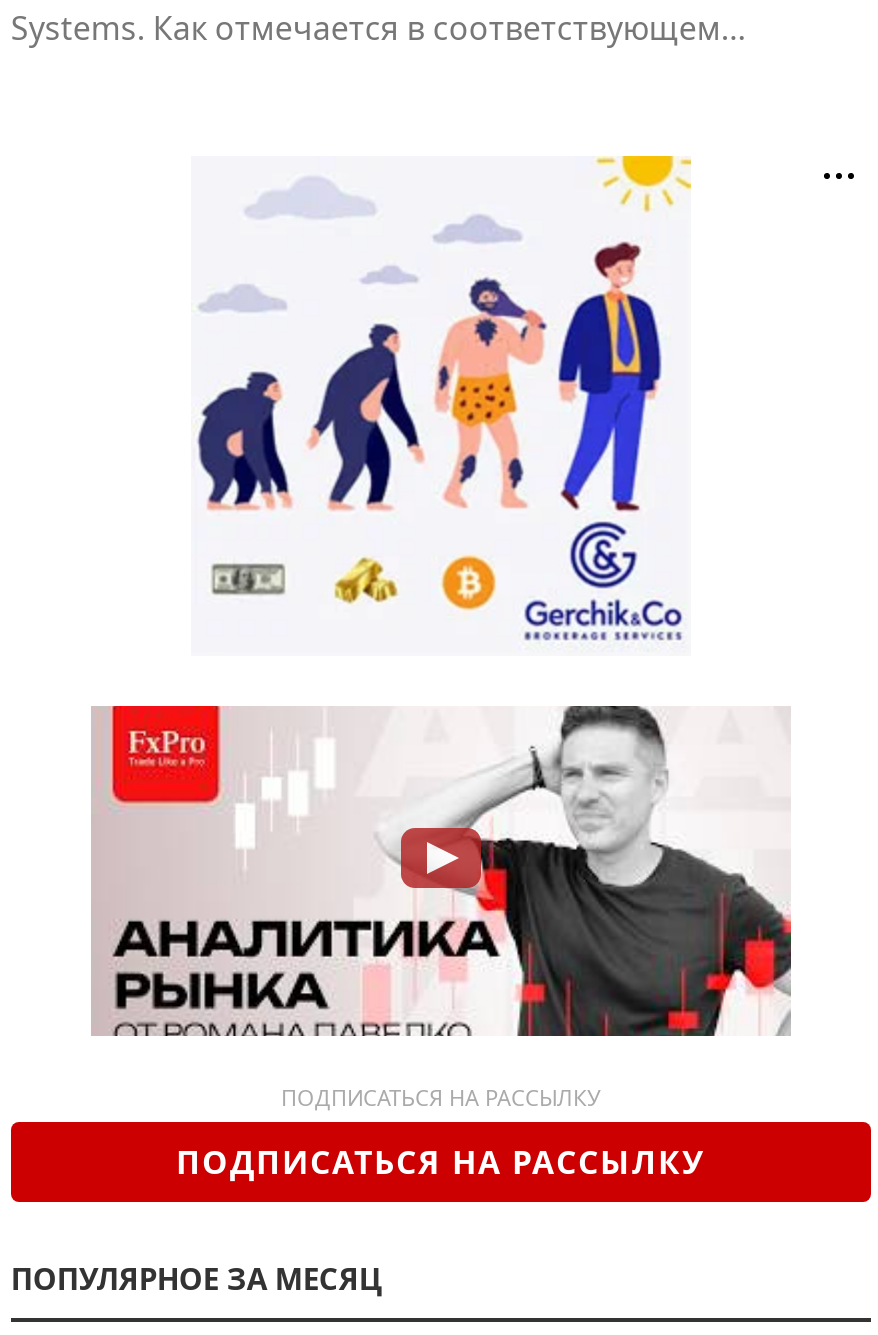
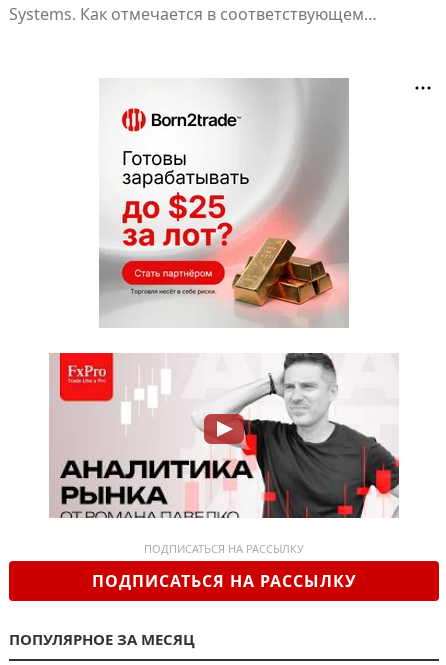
[191,154,691,654] [image] -> [98,78,349,328] [image]

